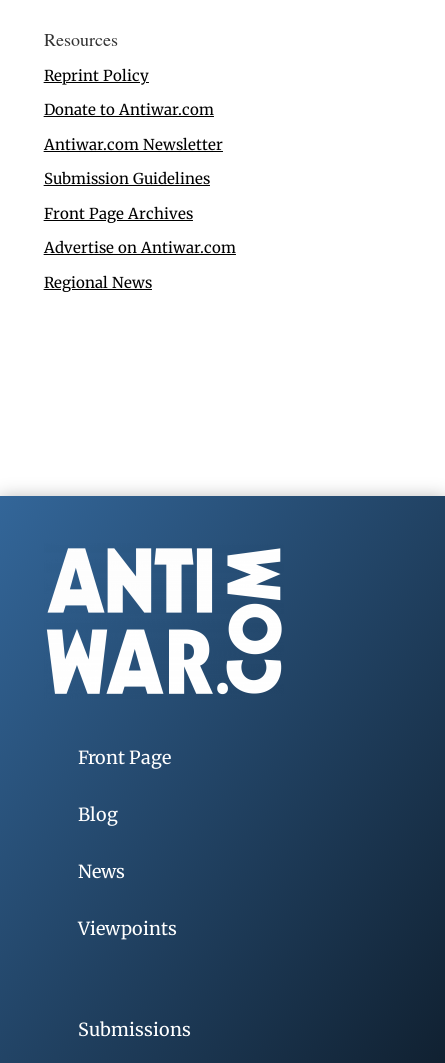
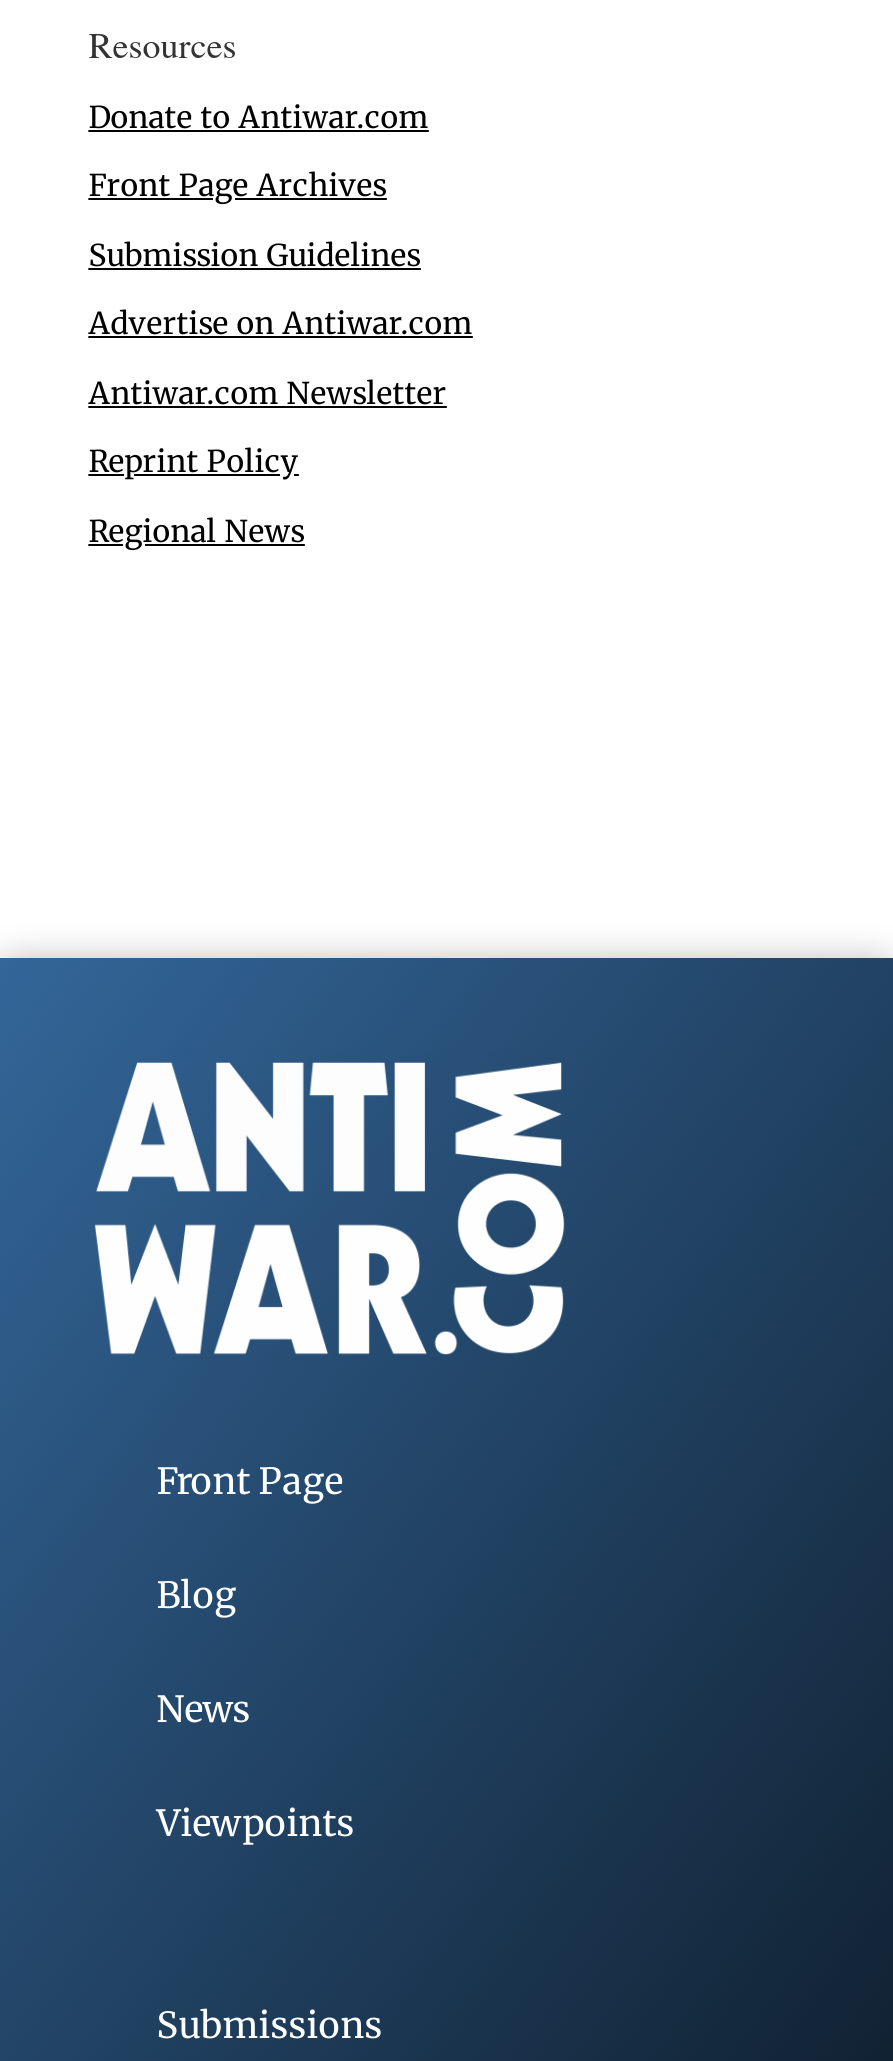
moved [44,66,149,85] -> [89,443,299,481]: Reprint Policy
moved [44,100,236,257] -> [89,98,473,412]: Donate to Antiwar.com | Antiwar.com Newsletter | Submission Guidelines | Front Page Archives | Advertise on Antiwar.com

